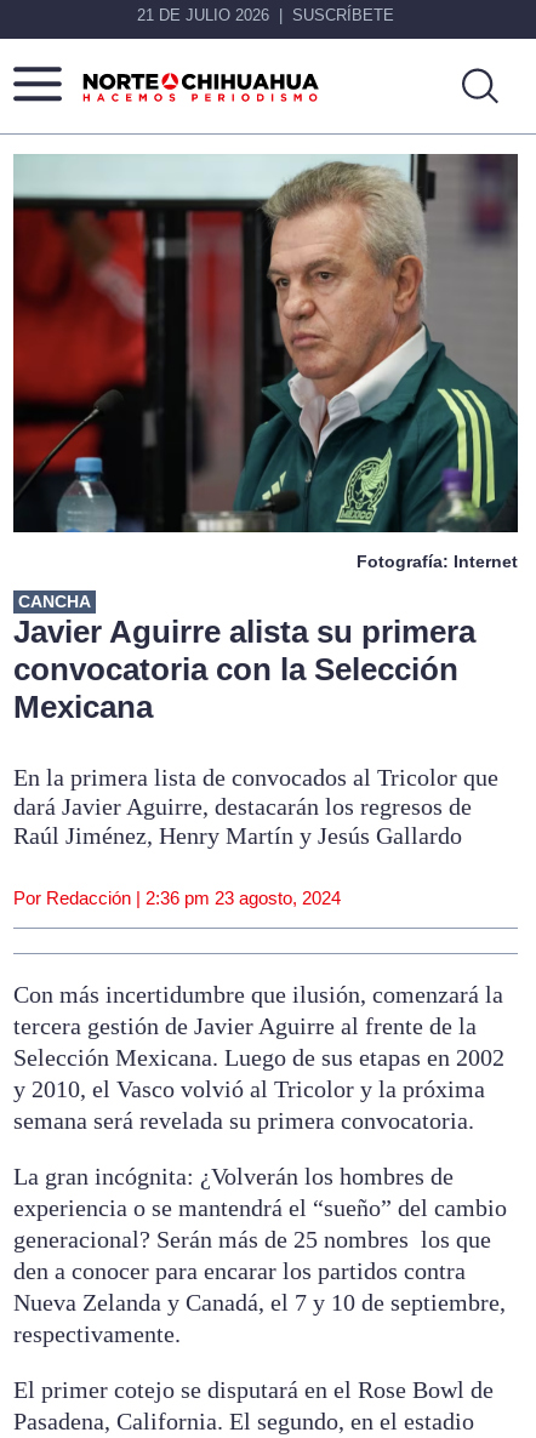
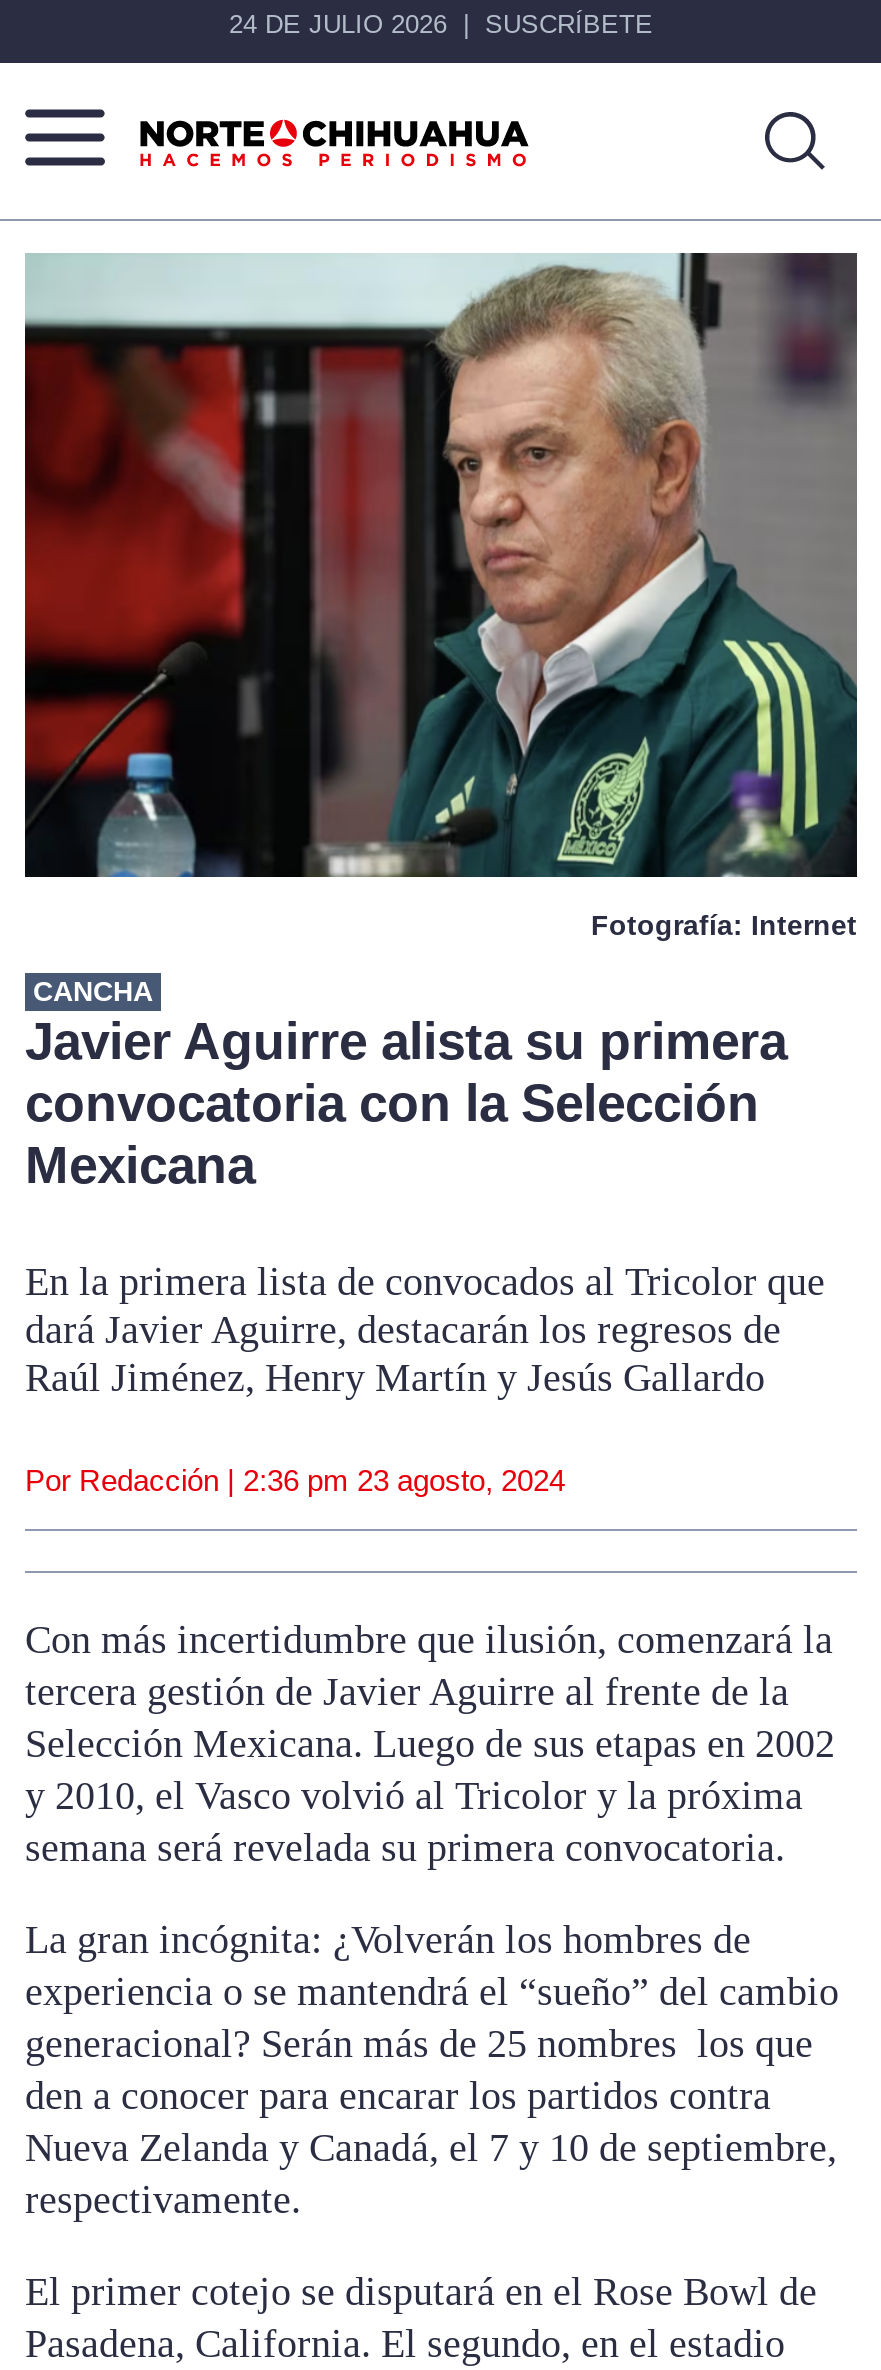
[137,6,394,24] 21 DE JULIO 2026 SUSCRÍBETE -> [229,9,653,39] 24 DE JULIO 2026 SUSCRÍBETE

